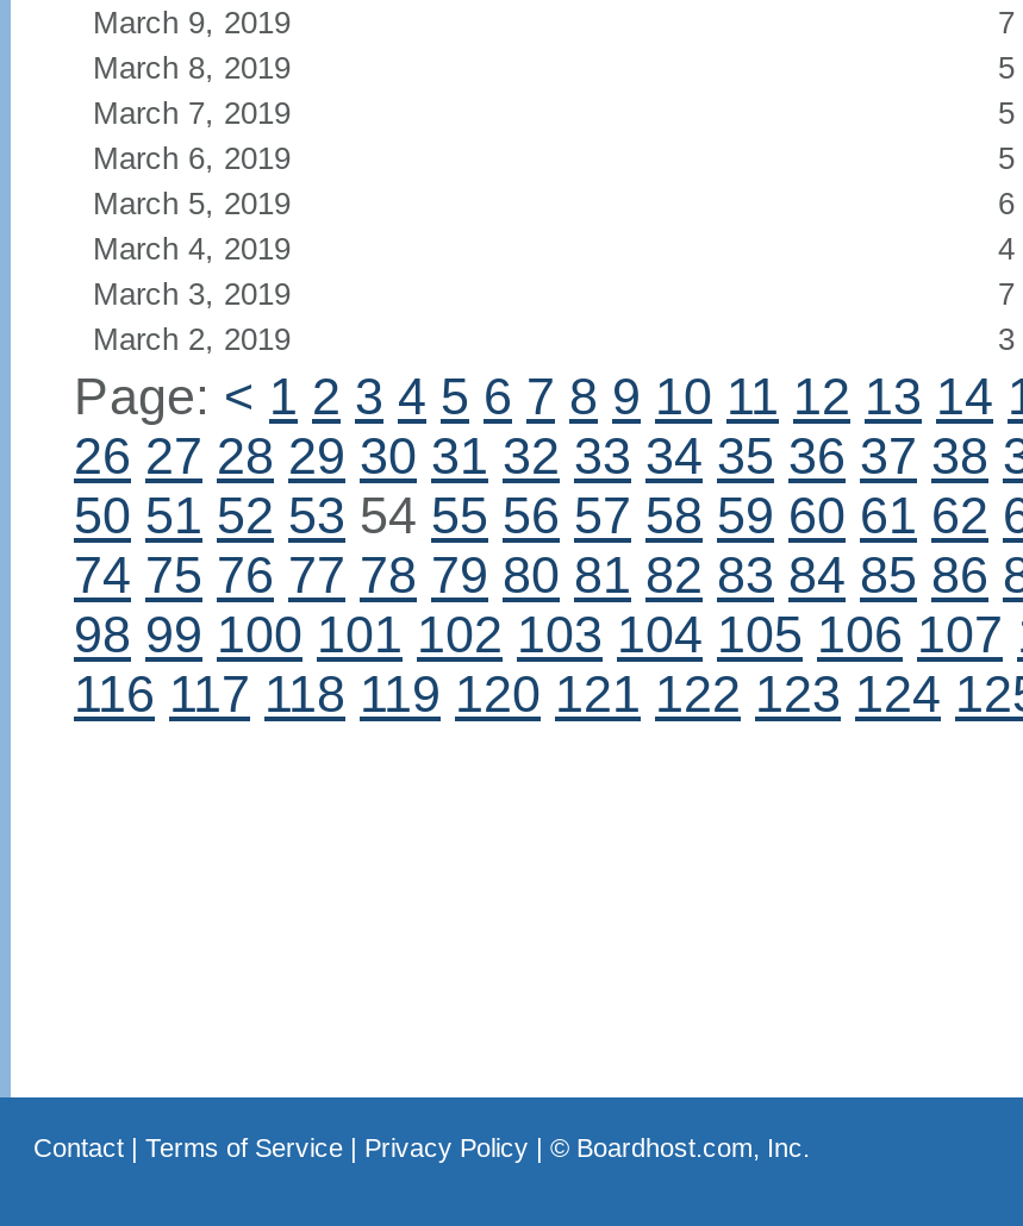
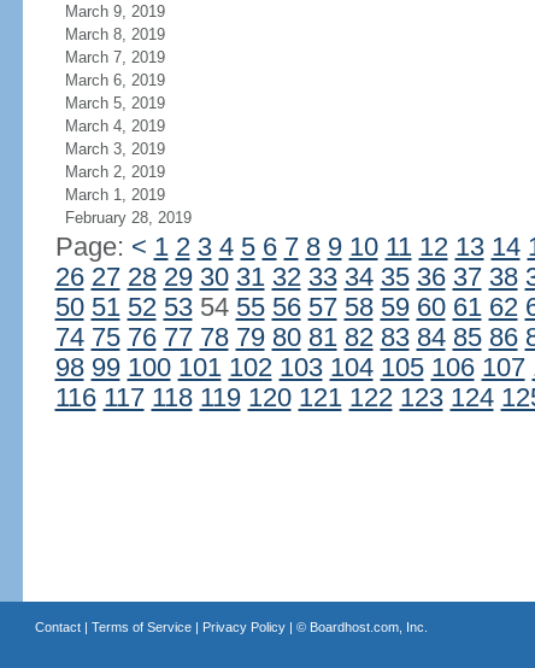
[998,5,1015,40] 7 -> none
[998,50,1015,86] 5 -> none
[998,95,1015,131] 5 -> none
[998,140,1015,176] 5 -> none
[998,186,1015,221] 6 -> none
[998,231,1015,267] 4 -> none
[998,276,1015,312] 7 -> none
[998,321,1015,357] 3 -> [64,186,191,227] March 1, 2019 | February 28, 2019

